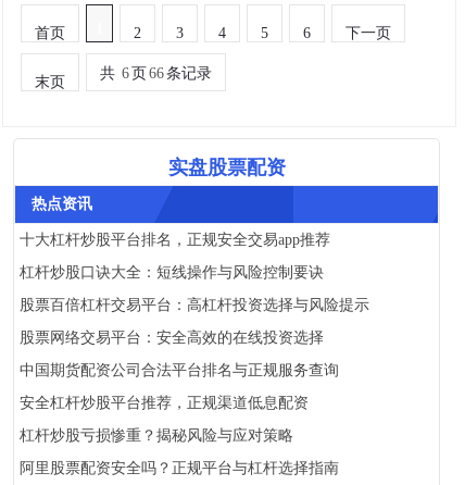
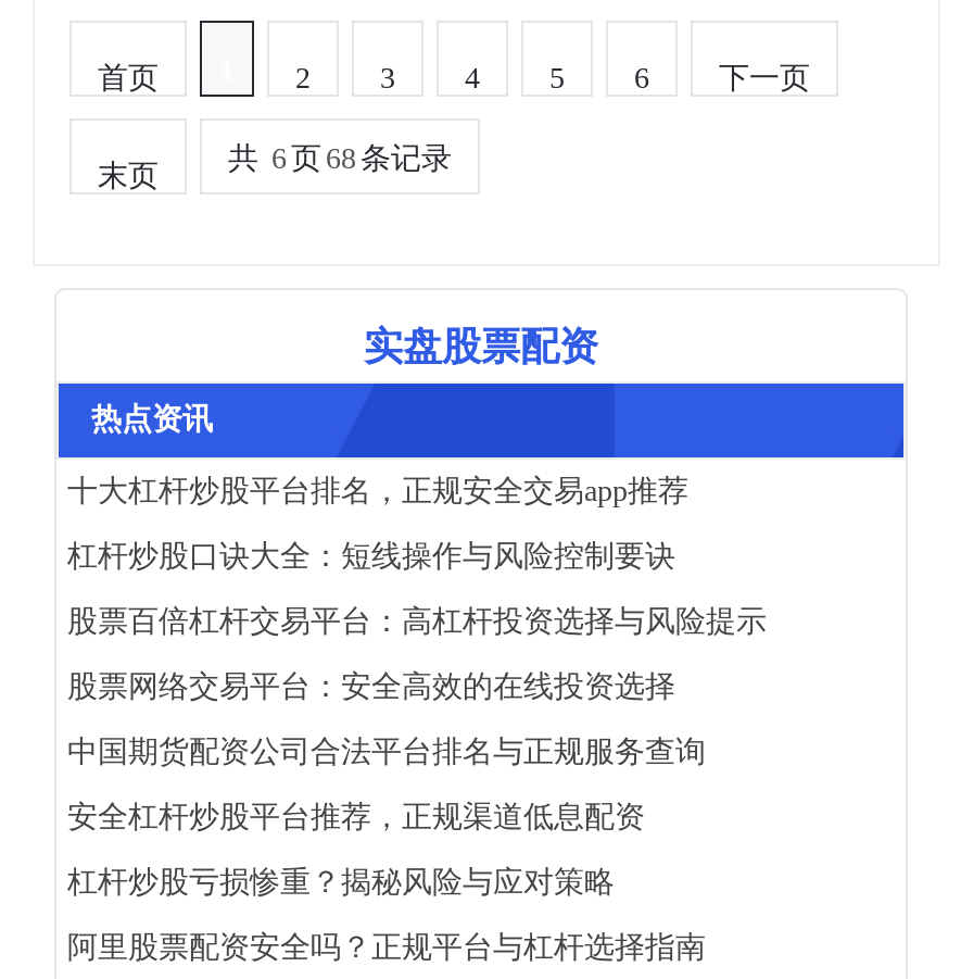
[100,65,212,82] 共 6 页 66 条记录 -> [228,142,452,174] 共 6 页 68 条记录

